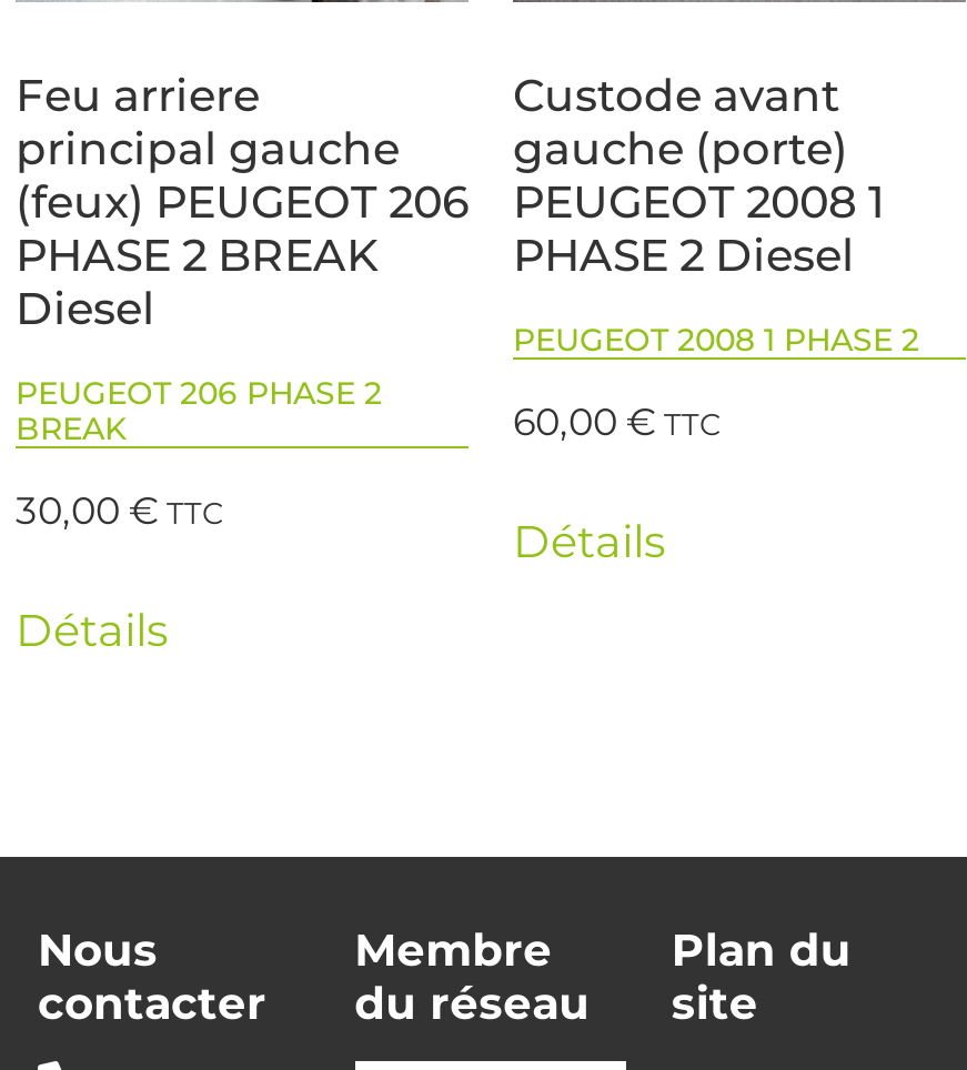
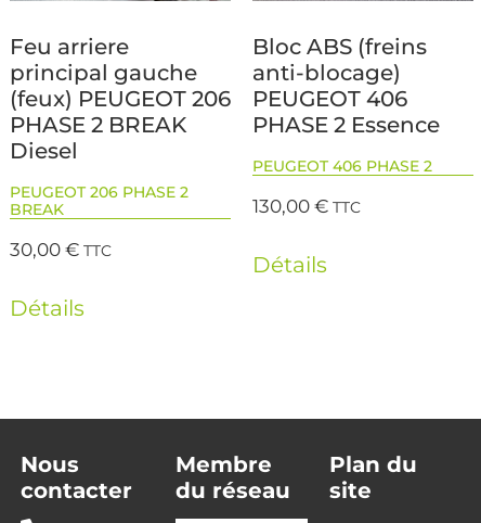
[513,70,884,283] Custode avant | gauche (porte) | PEUGEOT 2008 1 | PHASE 2 Diesel -> [252,34,440,138] Bloc ABS (freins | anti-blocage) | PEUGEOT 406 | PHASE 2 Essence
[513,321,919,361] PEUGEOT 2008 1 PHASE 2 -> [252,157,432,176] PEUGEOT 406 PHASE 2
[513,398,722,445] 60,00 € TTC -> [252,195,361,217] 130,00 € TTC

